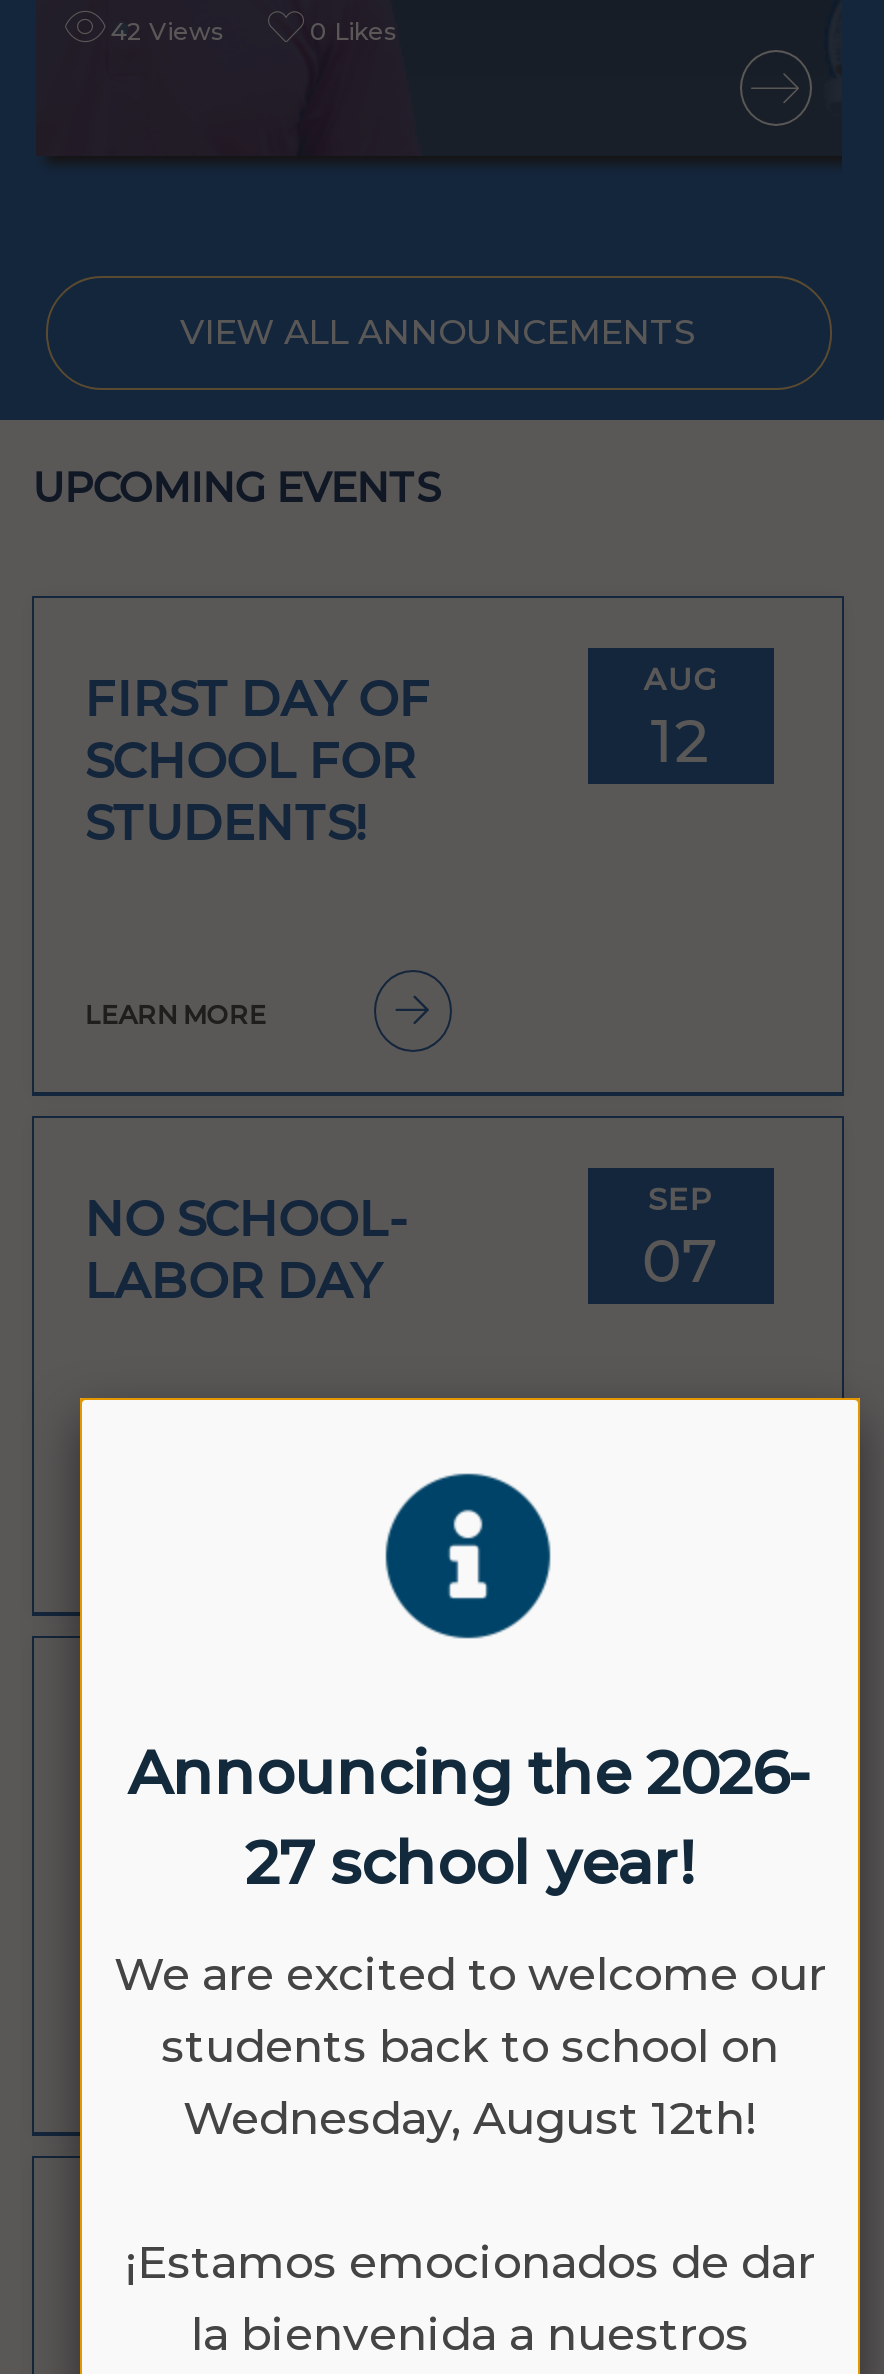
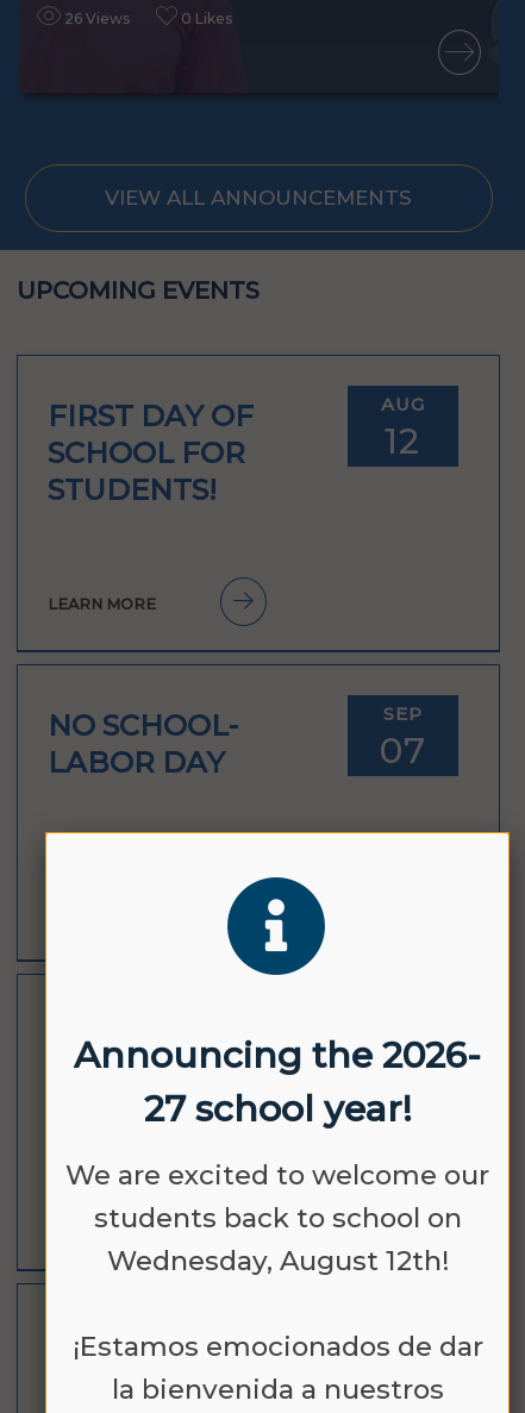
[111,15,223,45] 42 Views -> [64,9,129,27] 26 Views

